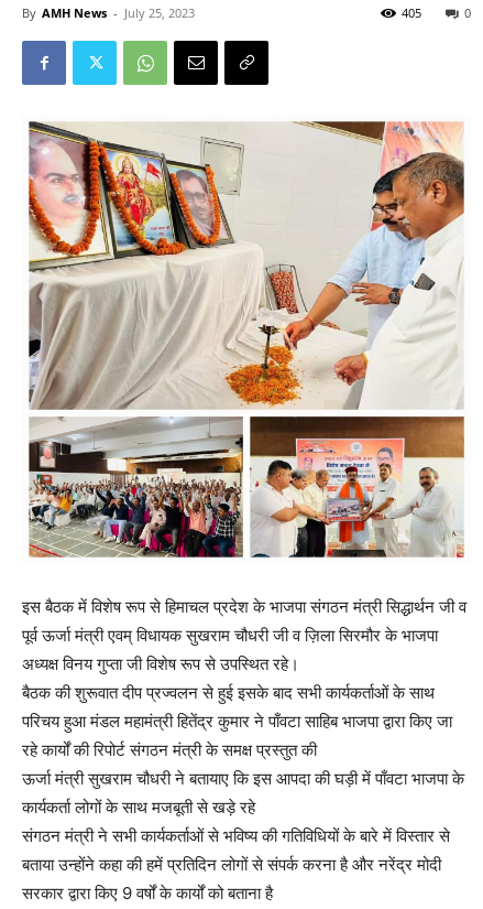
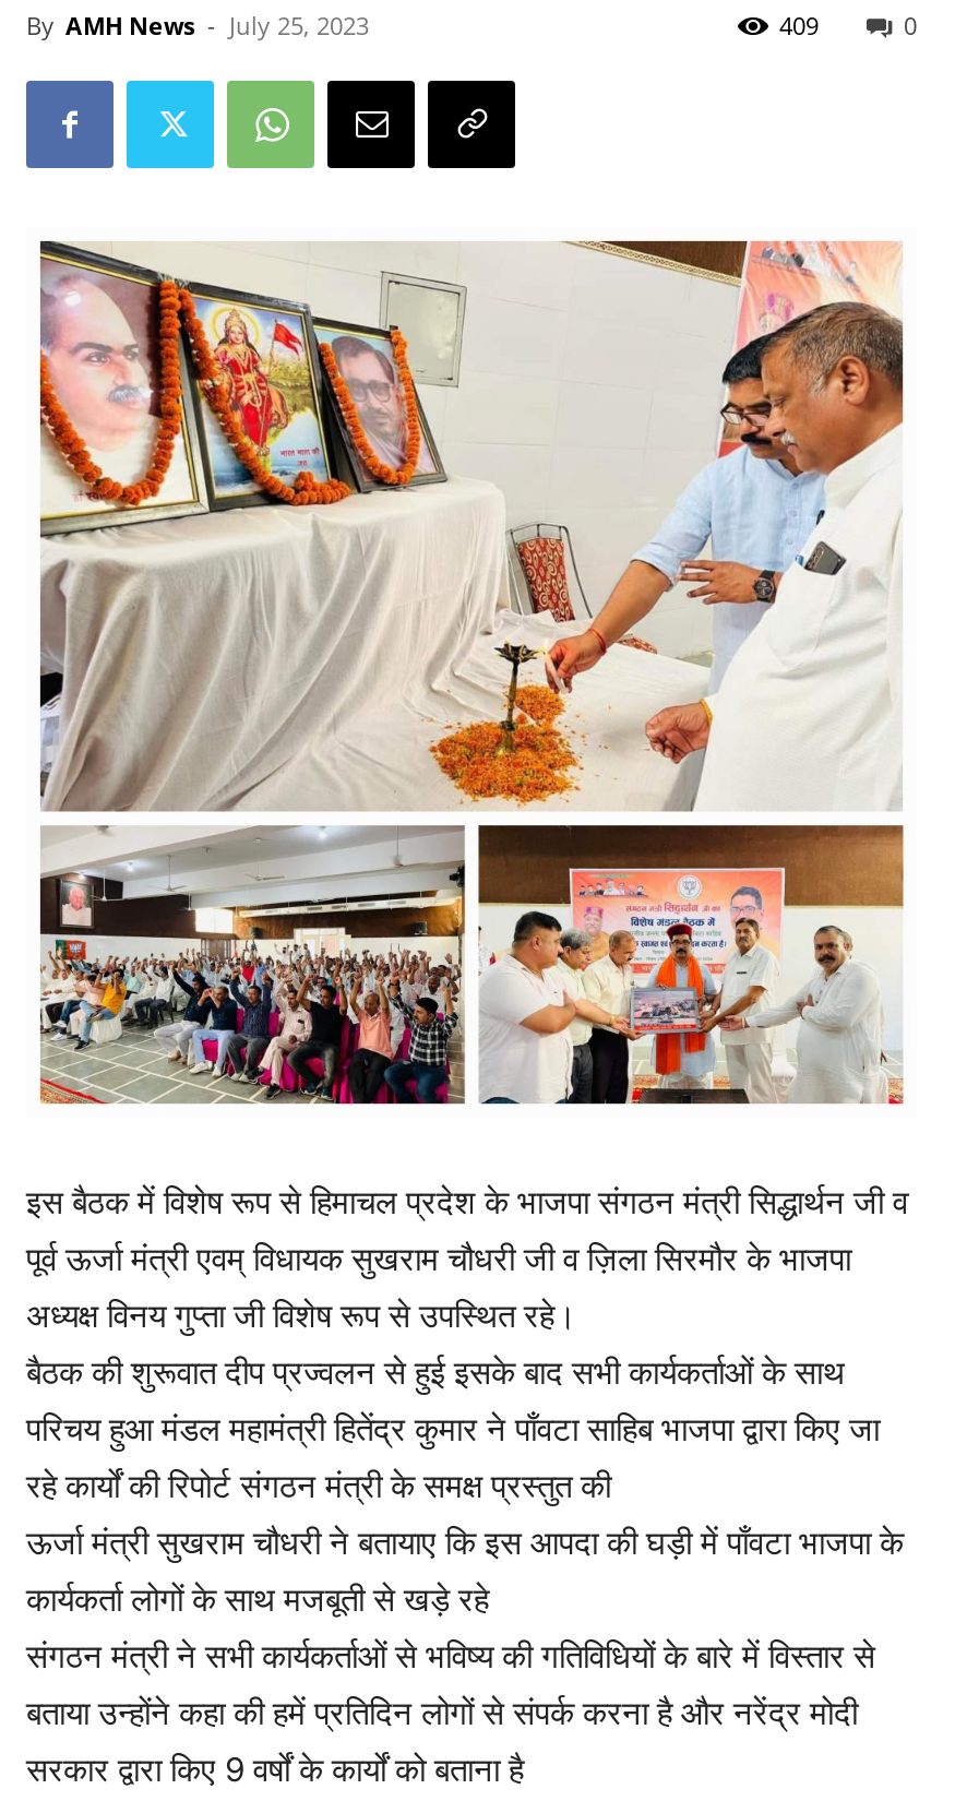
[402,4,421,21] 405 -> [779,9,819,41] 409

